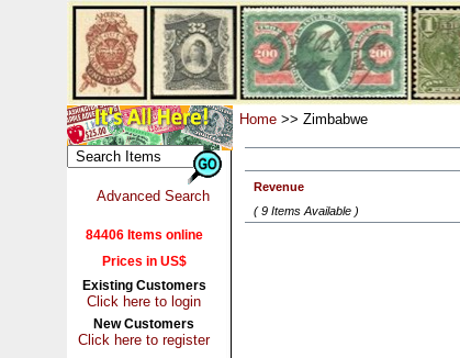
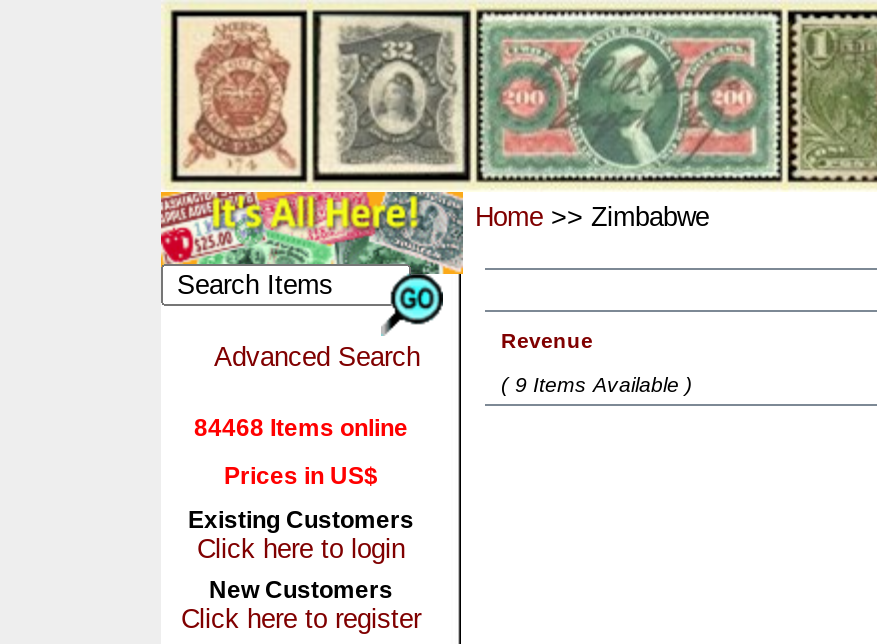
[85,227,203,243] 84406 Items online -> [194,414,408,442] 84468 Items online

